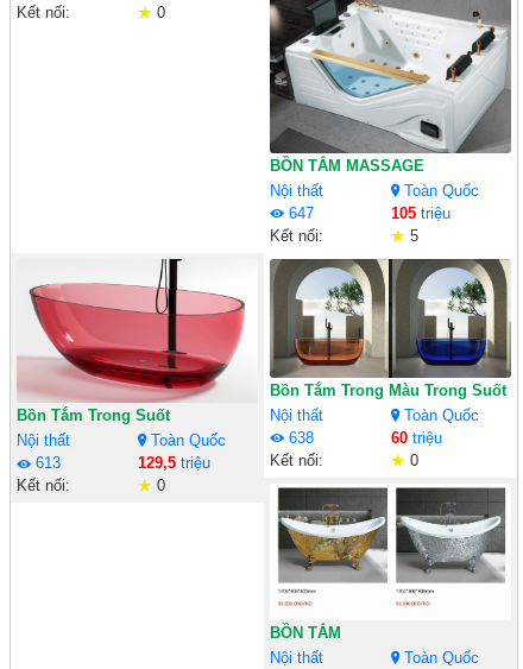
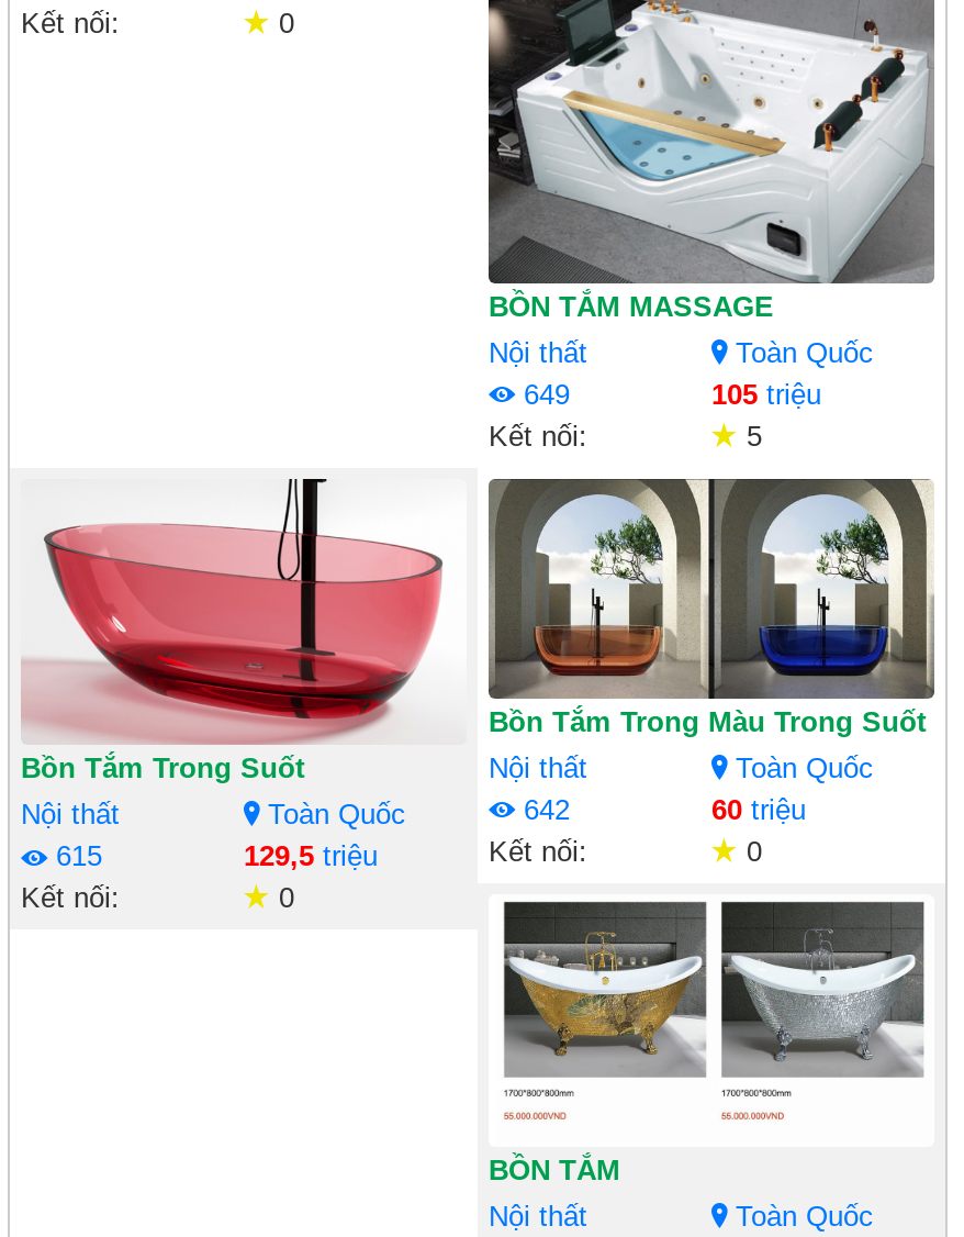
[289,204,314,222] 647 -> [524,377,570,410] 649
[289,429,314,447] 638 -> [524,793,570,826] 642
[36,454,61,472] 613 -> [56,840,102,873] 615

